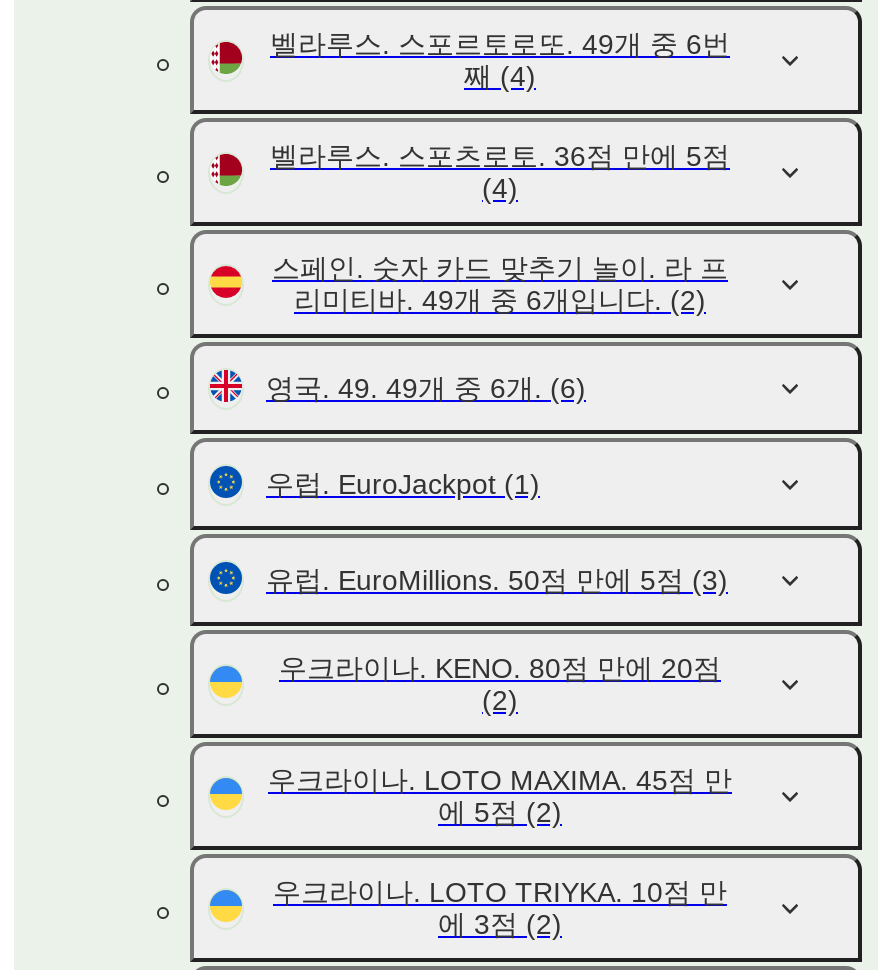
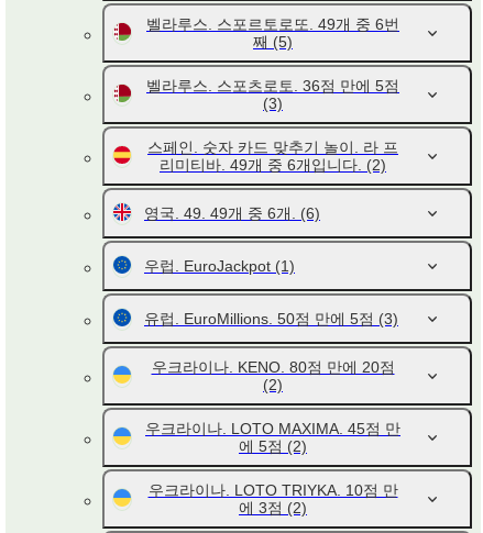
[464,60,536,92] 째 (4) -> [253,33,293,51] 째 (5)
[482,172,518,204] (4) -> [263,95,283,112] (3)

